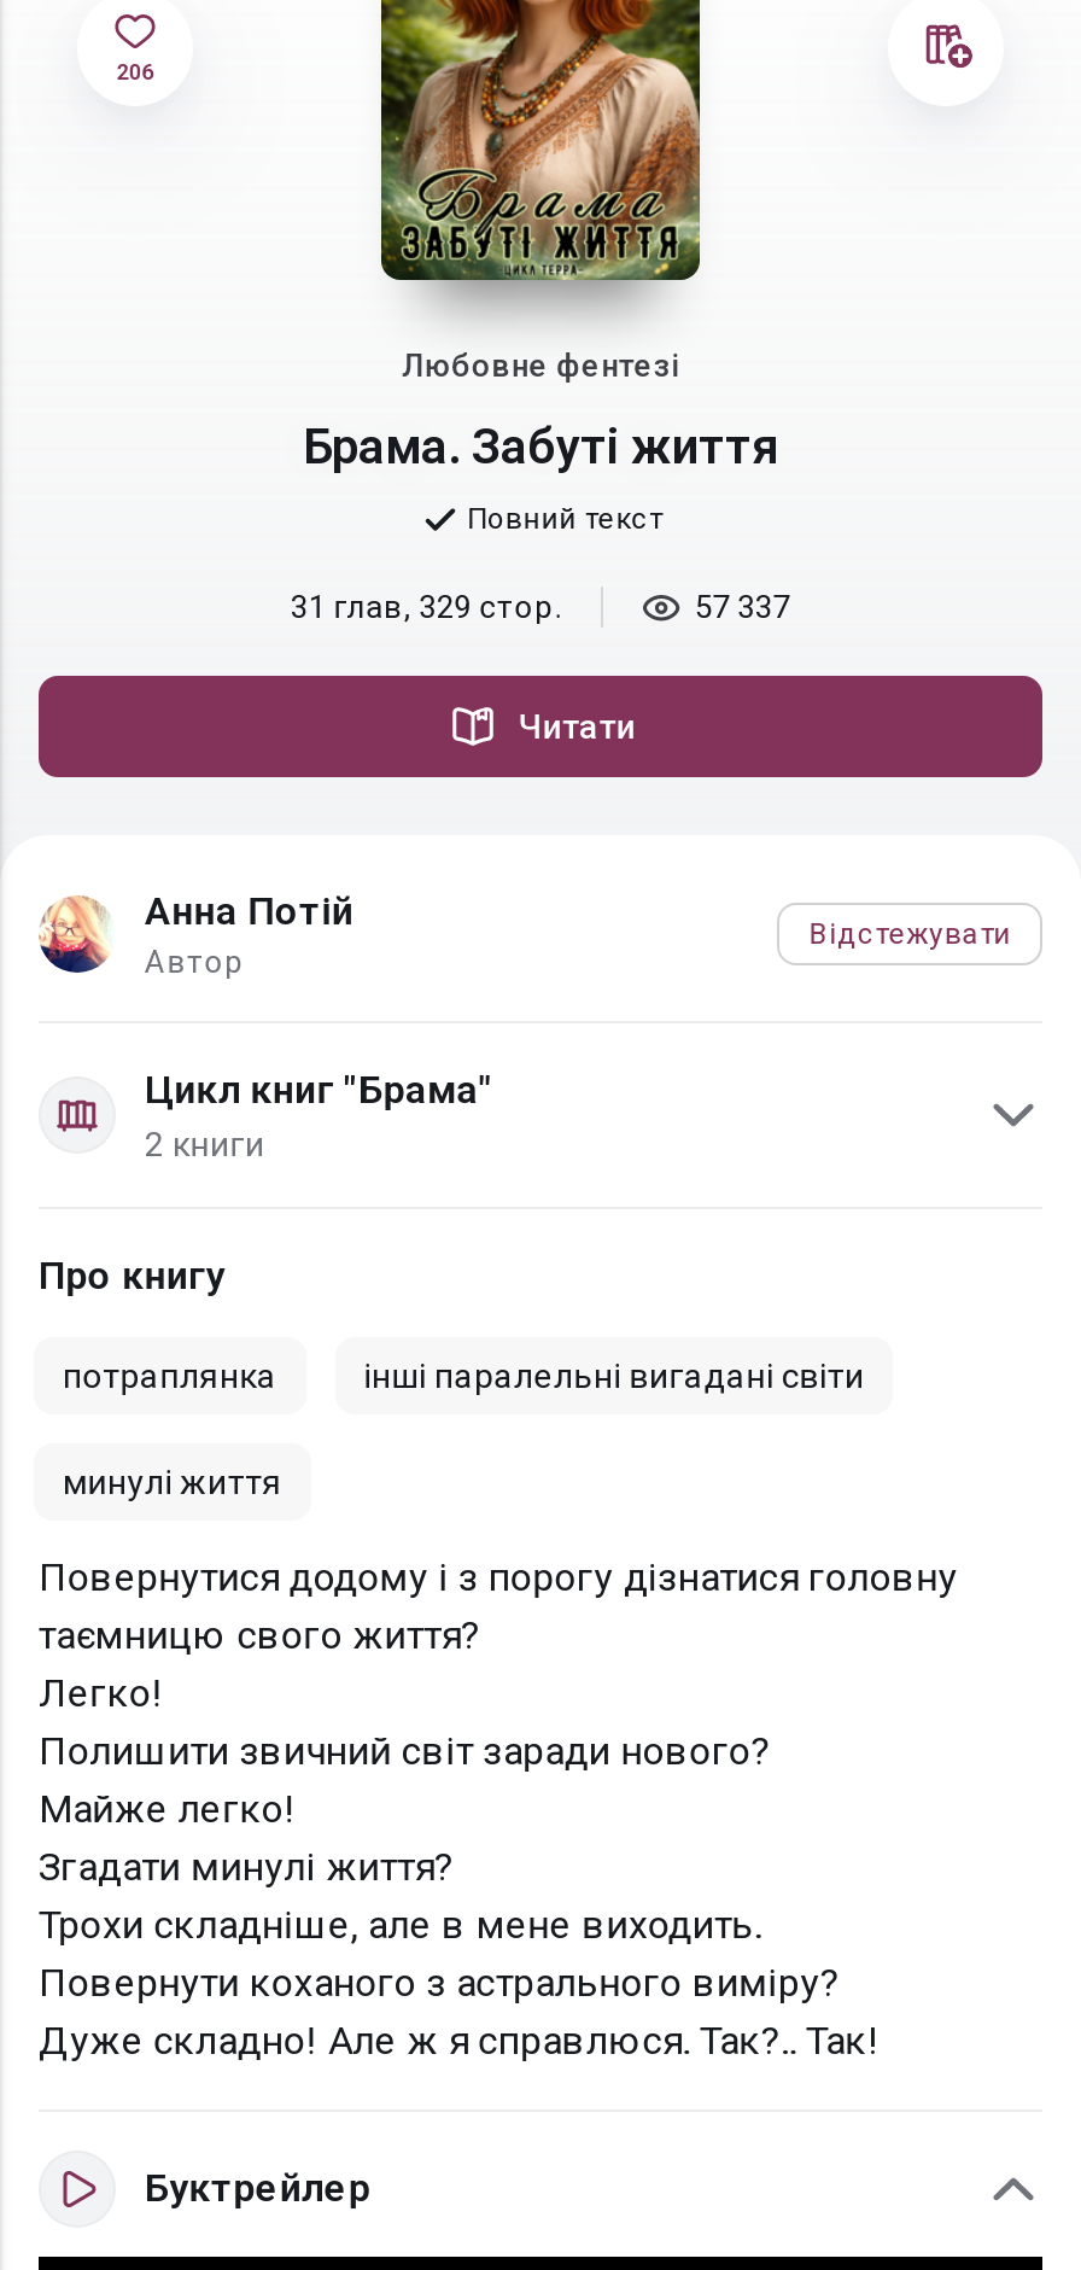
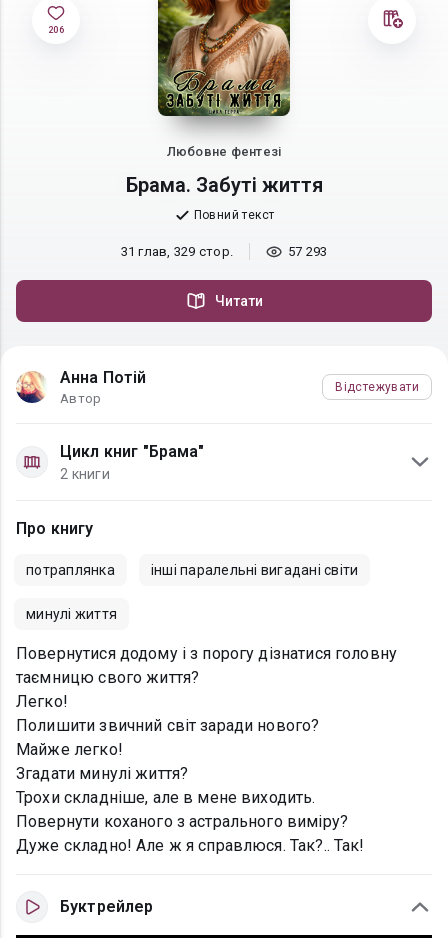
[695,589,790,625] 57 337 -> [288,244,327,259] 57 293

